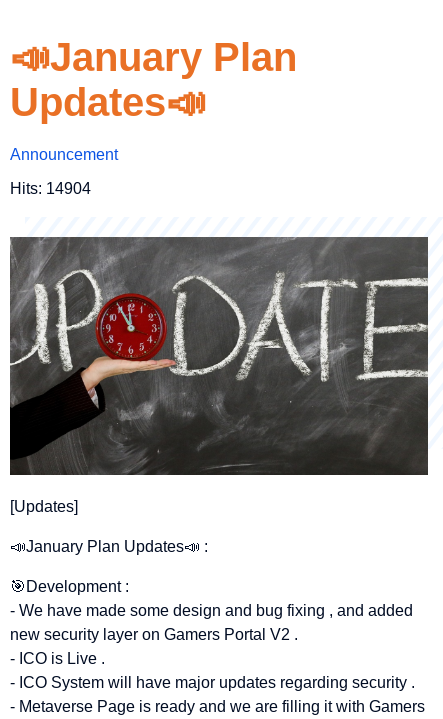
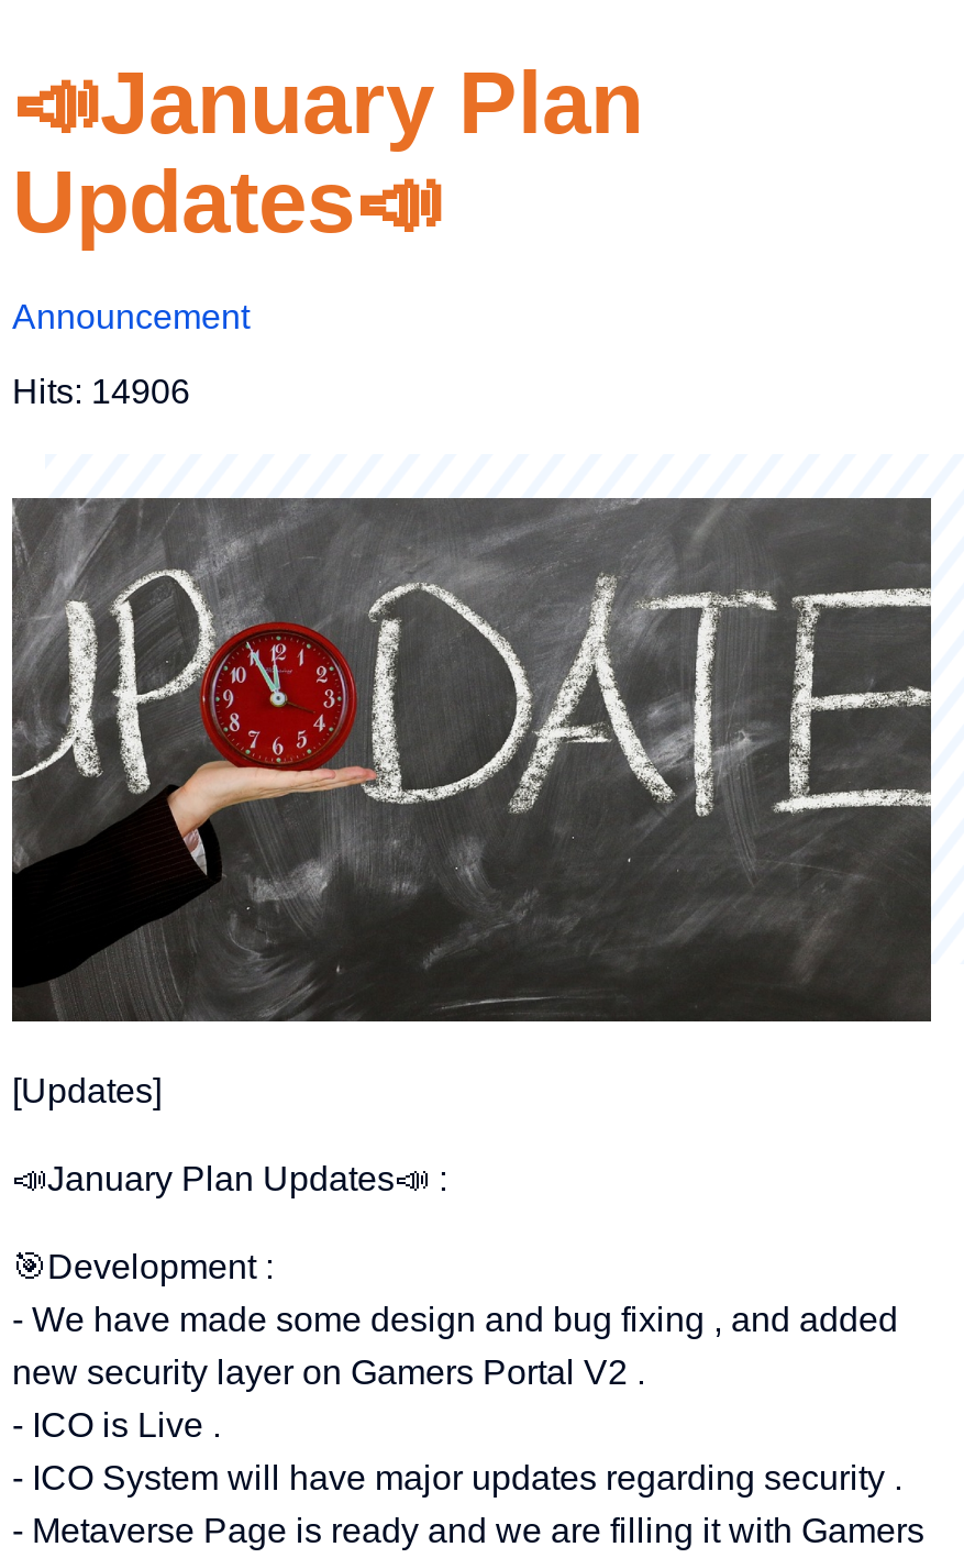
[10,180,91,197] Hits: 14904 -> [12,373,190,410] Hits: 14906

